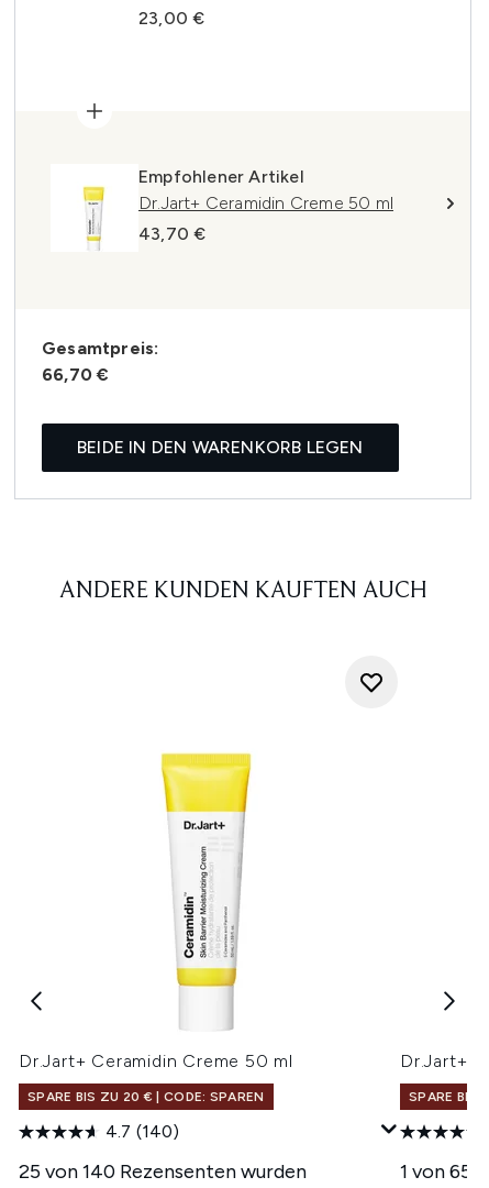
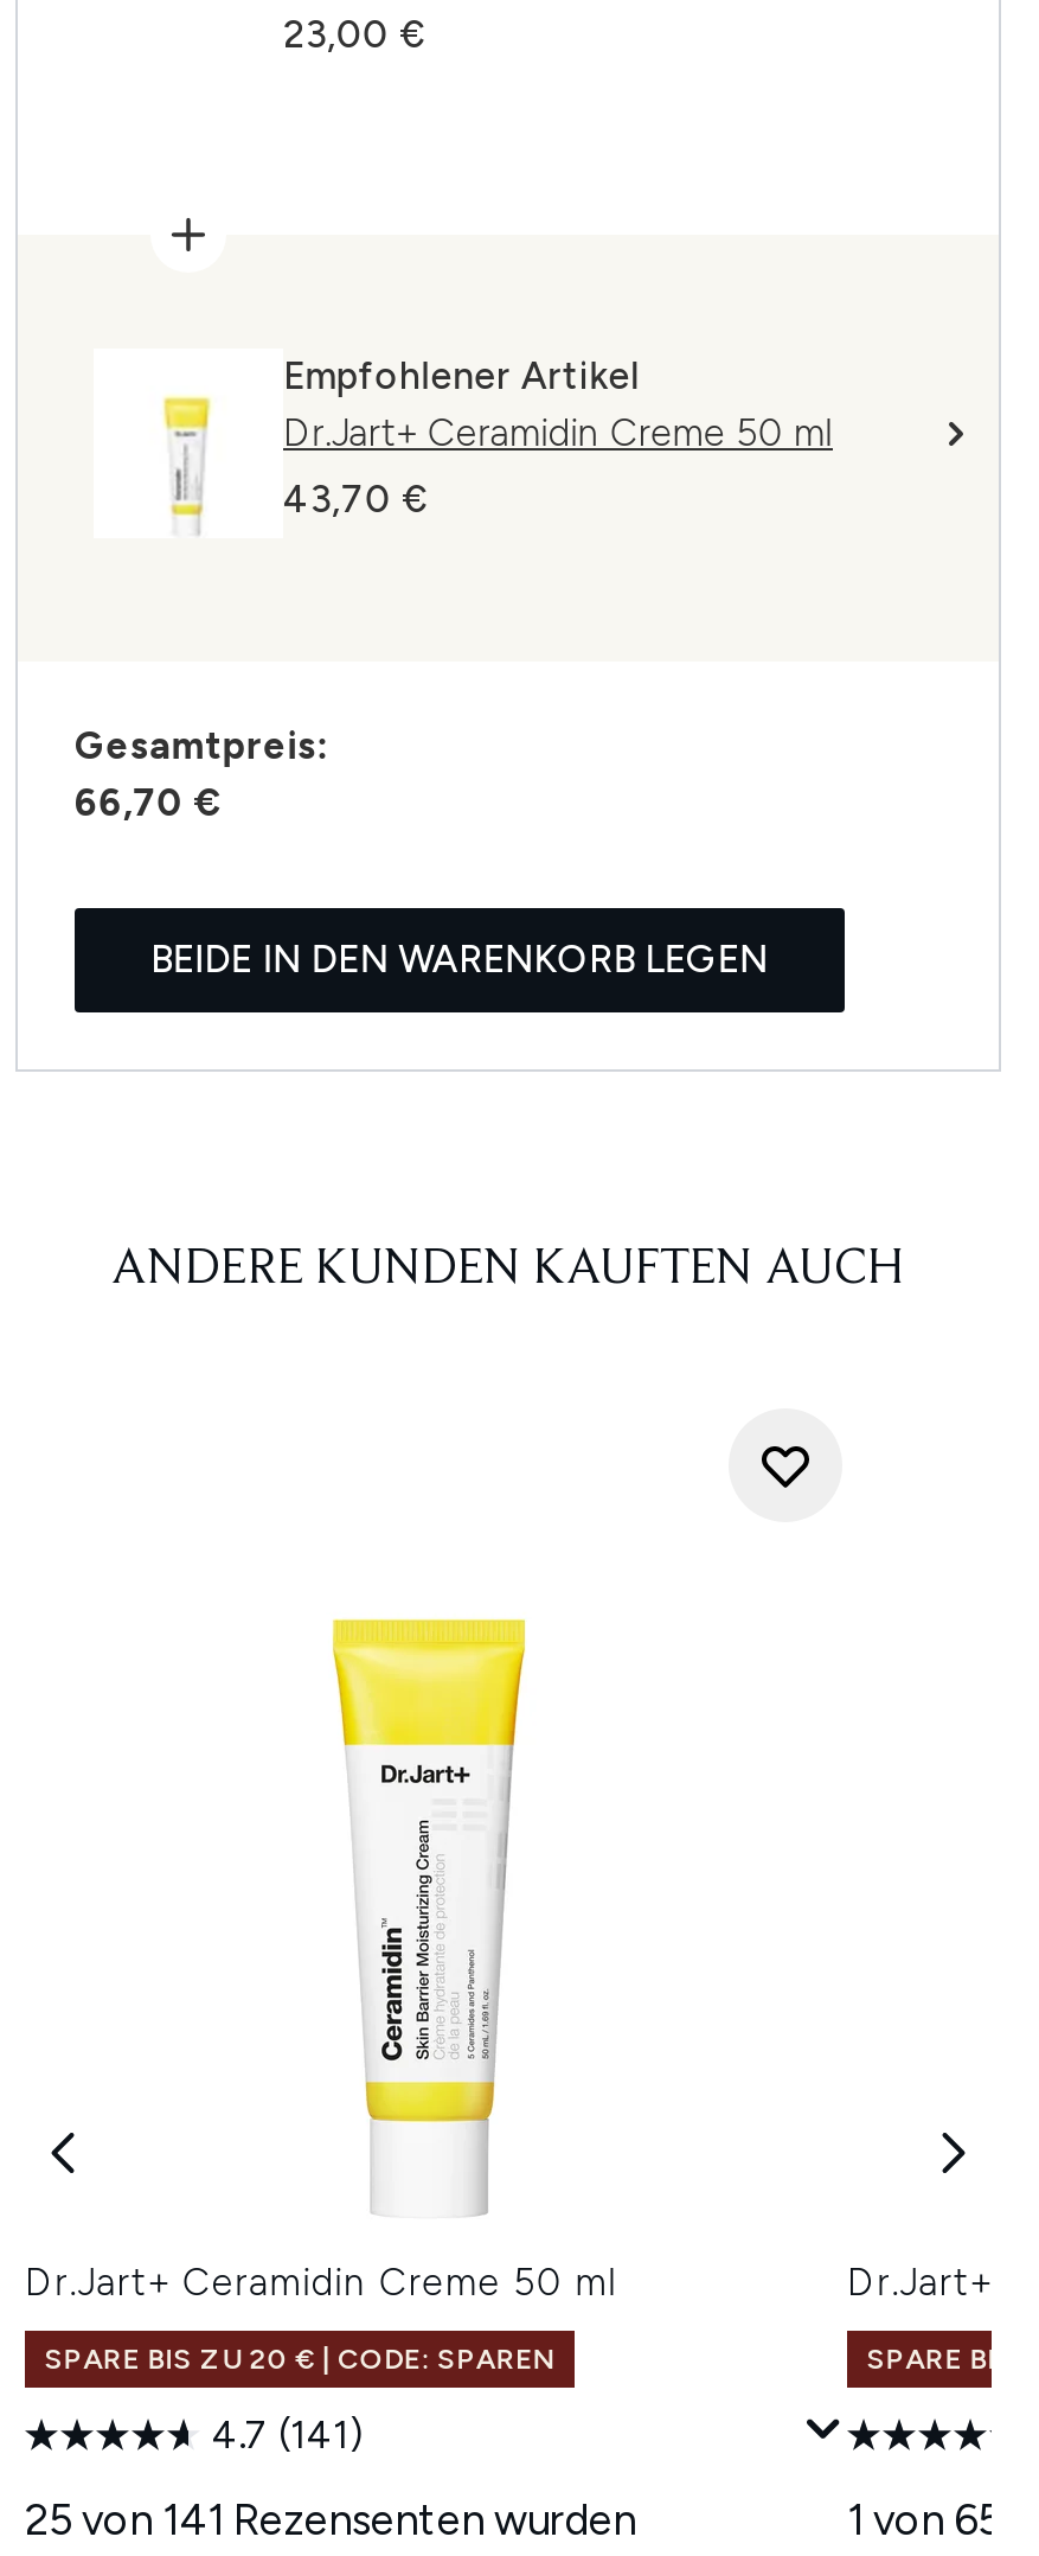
[105,1121,179,1142] 4.7 (140) -> [212,2411,364,2456] 4.7 (141)
[19,1159,307,1184] 25 von 140 Rezensenten wurden -> [25,2494,636,2547] 25 von 141 Rezensenten wurden

